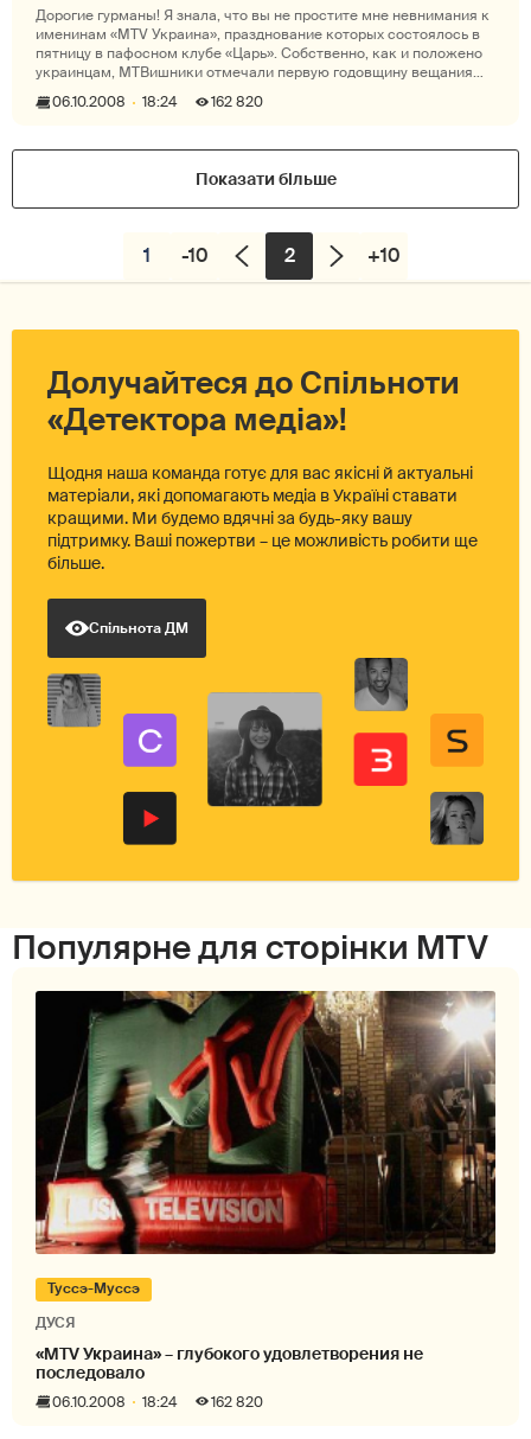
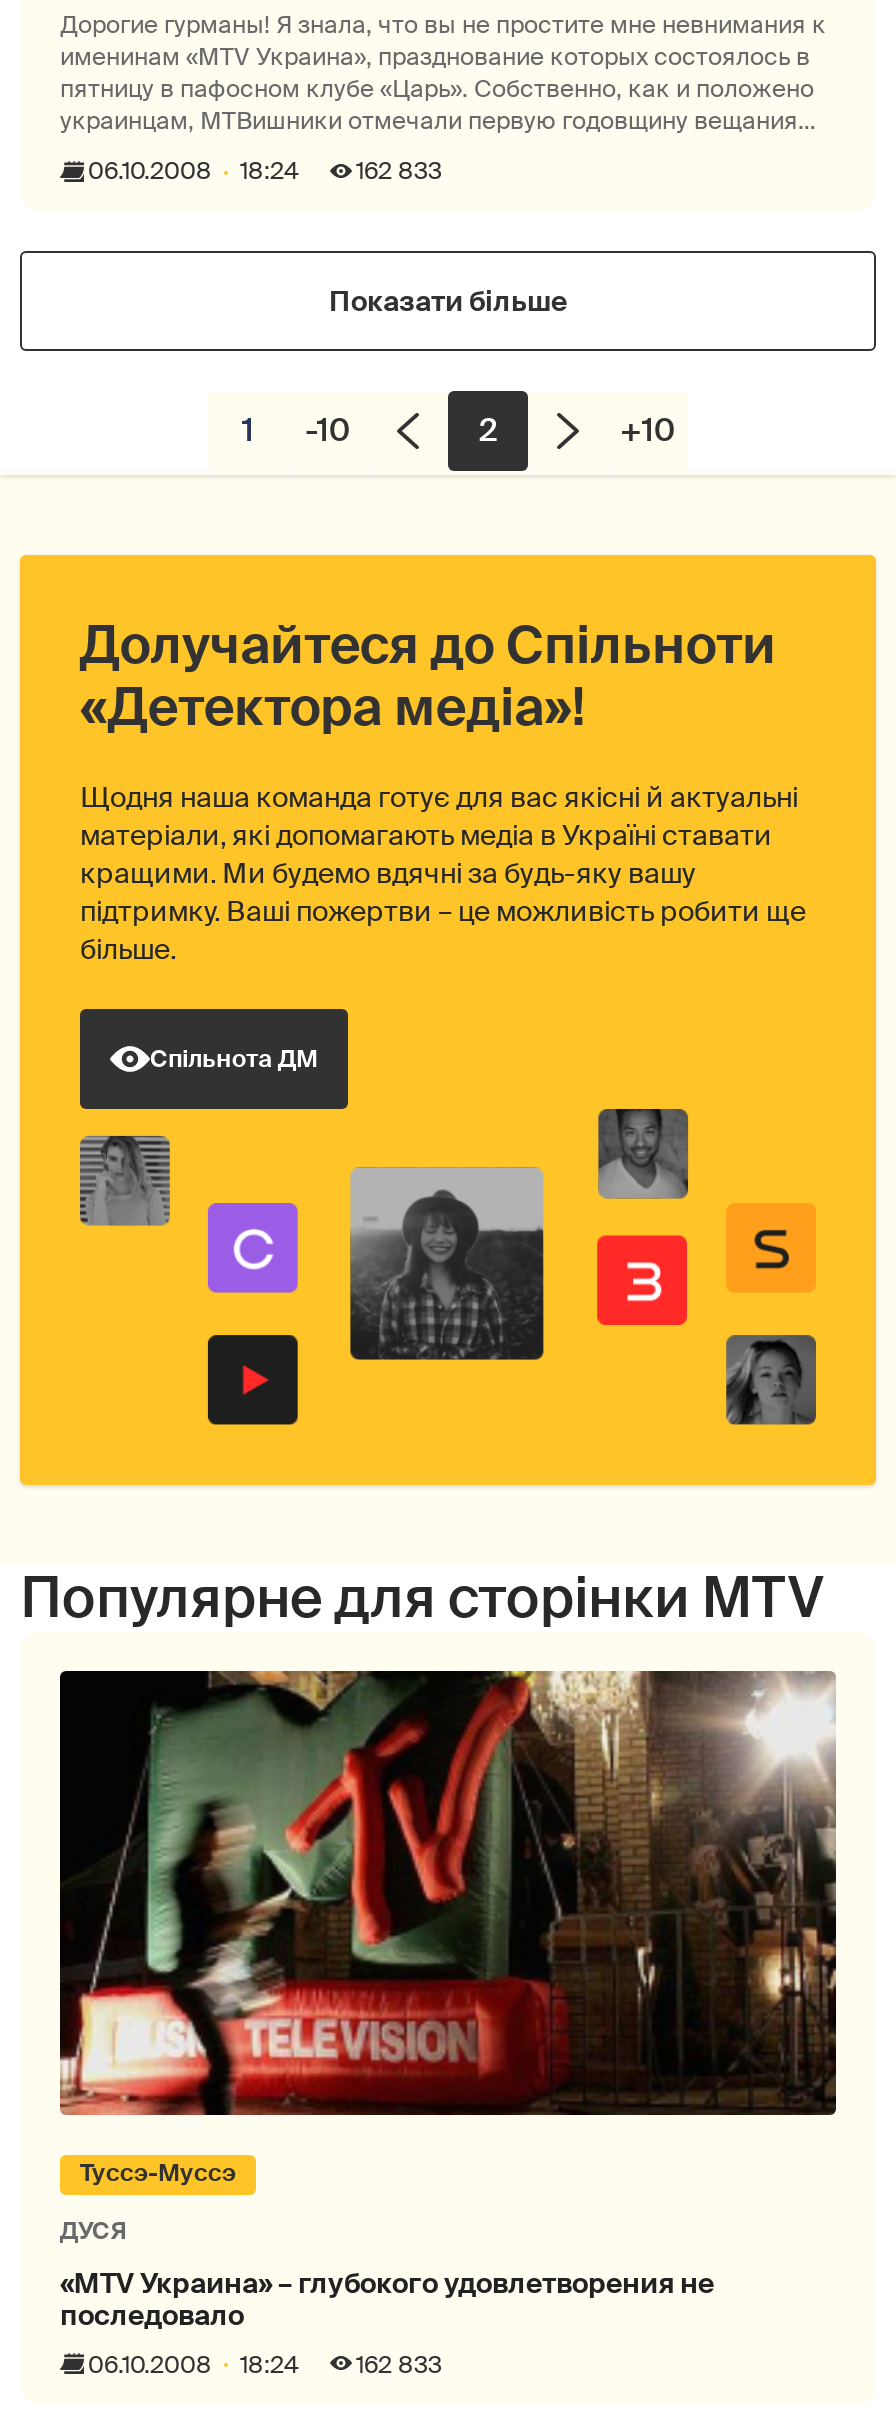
[52,93,263,112] 06.10.2008 18:24 162 820 -> [88,155,442,187] 06.10.2008 18:24 162 833
[52,1393,263,1412] 06.10.2008 18:24 162 820 -> [88,2349,442,2381] 06.10.2008 18:24 162 833

